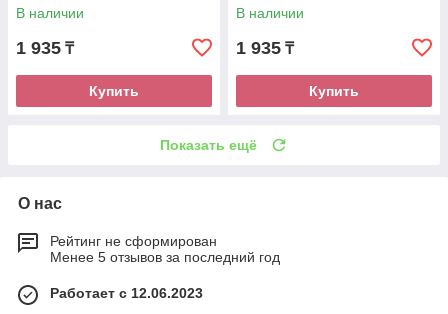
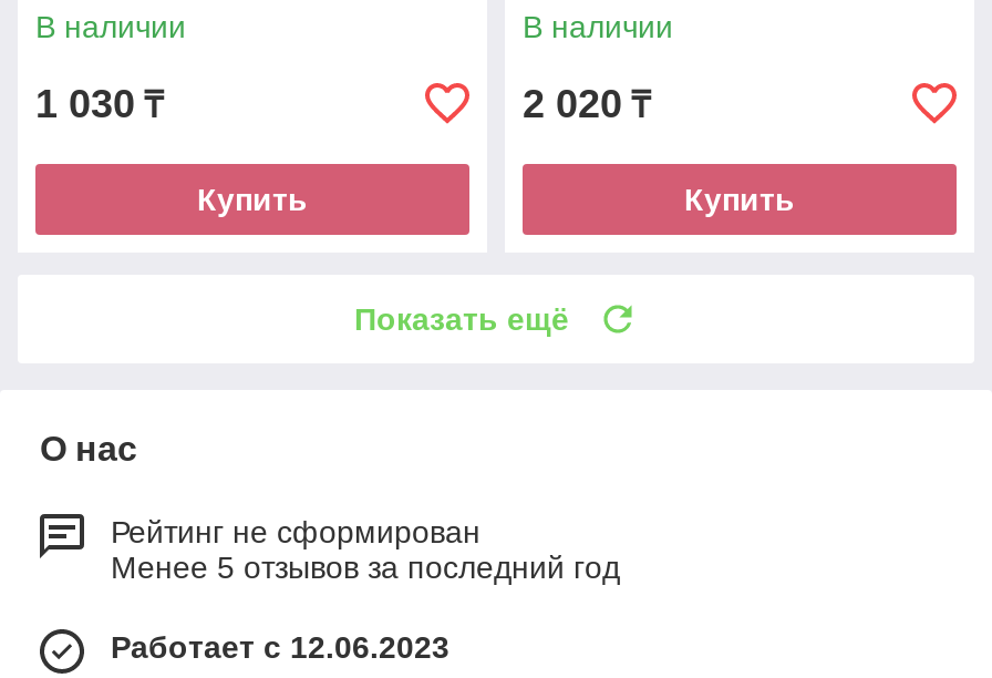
[16,38,74,58] 1 935 ₸ -> [35,82,164,127] 1 030 ₸
[236,38,294,58] 1 935 ₸ -> [523,82,651,127] 2 020 ₸

